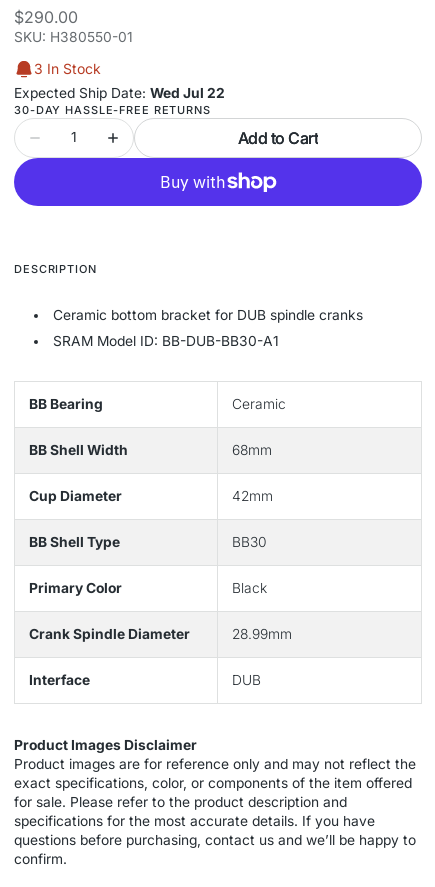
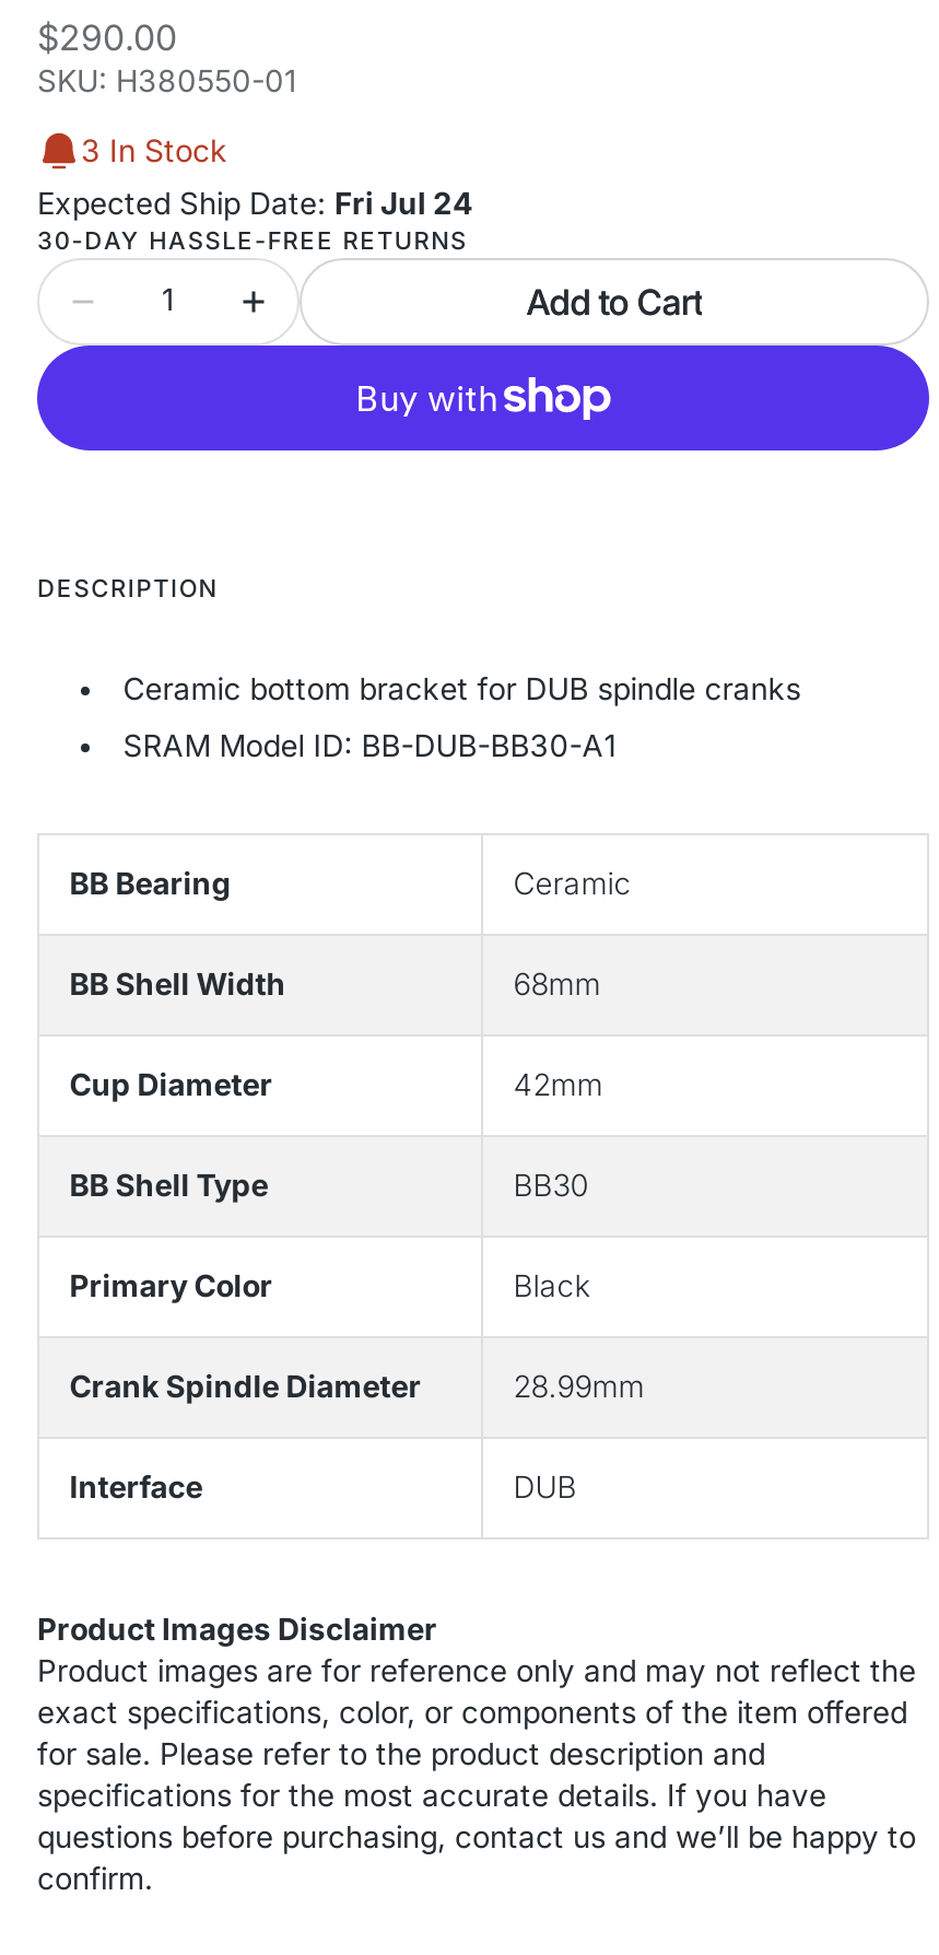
[14,85,225,101] Expected Ship Date: Wed Jul 22 -> [37,186,472,221] Expected Ship Date: Fri Jul 24

